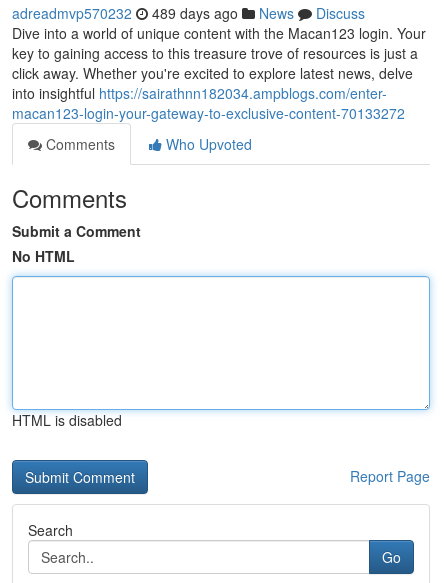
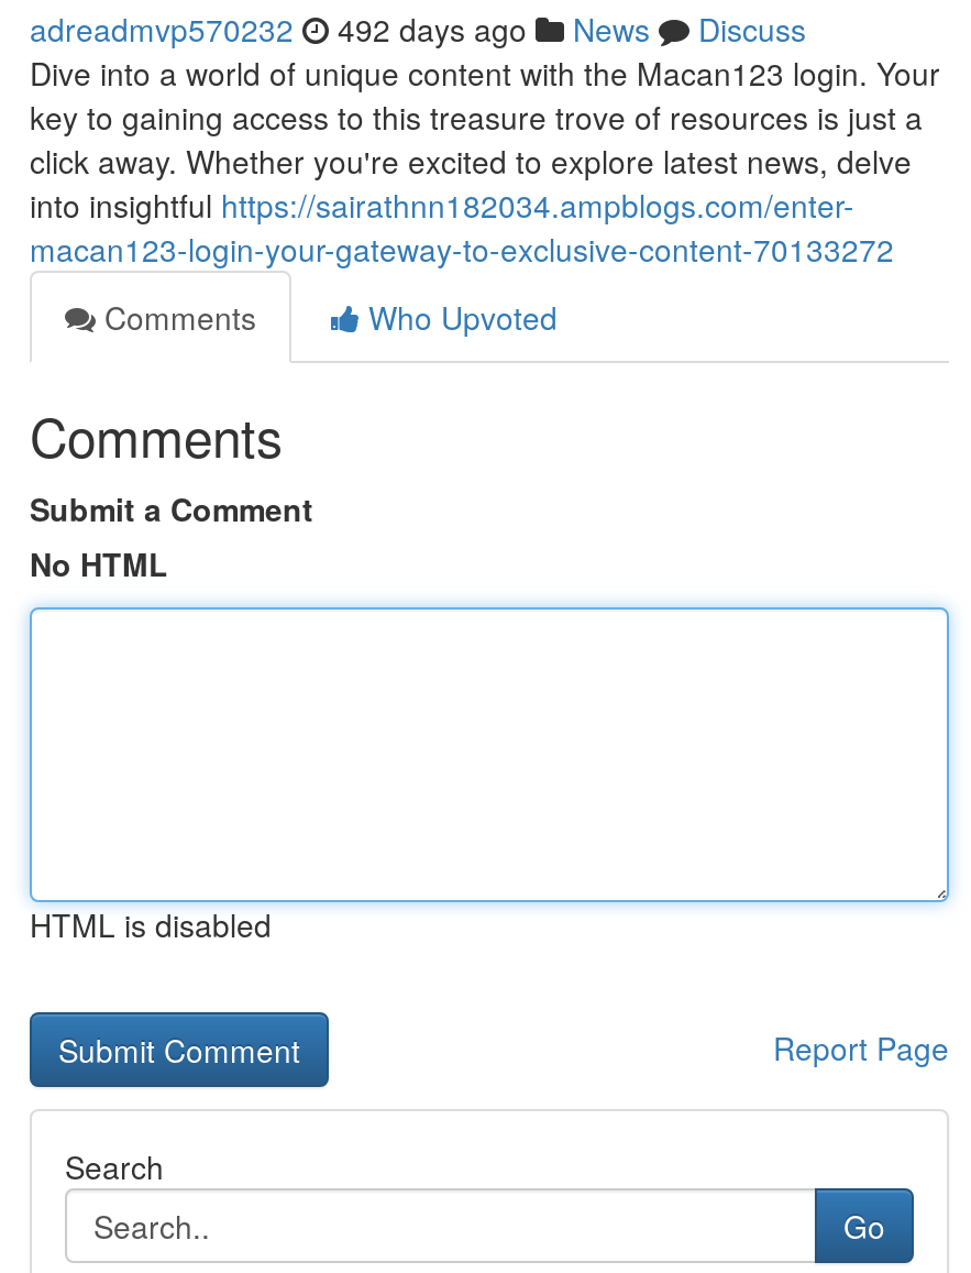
[12,3,365,23] adreadmvp570232 489 days ago News Discuss -> [30,7,806,51] adreadmvp570232 492 days ago News Discuss

